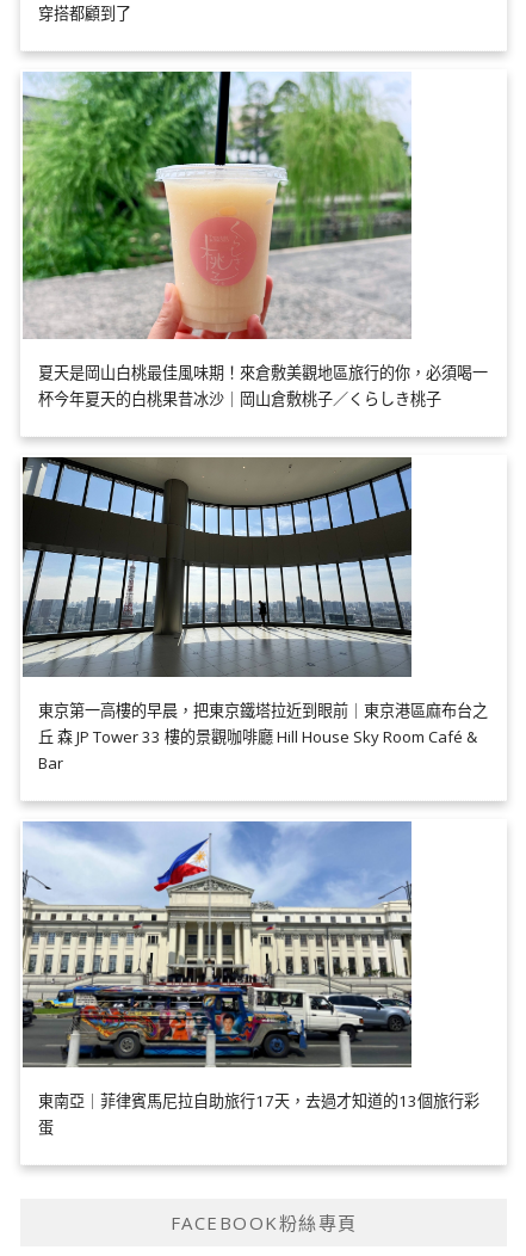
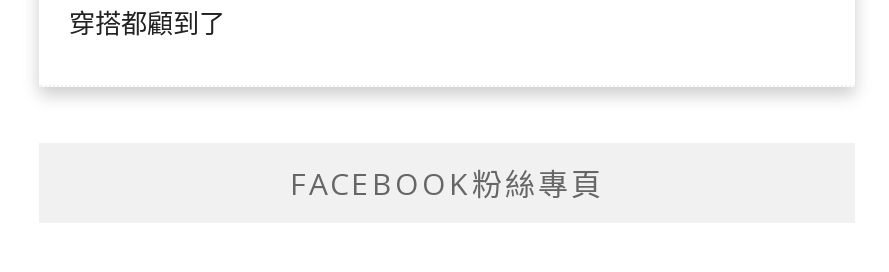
[21,70,488,410] [image] | 夏天是岡山白桃最佳風味期！來倉敷美觀地區旅行的你，必須喝一 | 杯今年夏天的白桃果昔冰沙｜岡山倉敷桃子／くらしき桃子 -> none
[21,456,488,773] [image] | 東京第一高樓的早晨，把東京鐵塔拉近到眼前｜東京港區麻布台之 | 丘 森 JP Tower 33 樓的景觀咖啡廳 Hill House Sky Room Café & | Bar -> none
[21,820,479,1137] [image] | 東南亞｜菲律賓馬尼拉自助旅行17天，去過才知道的13個旅行彩 | 蛋 -> none

